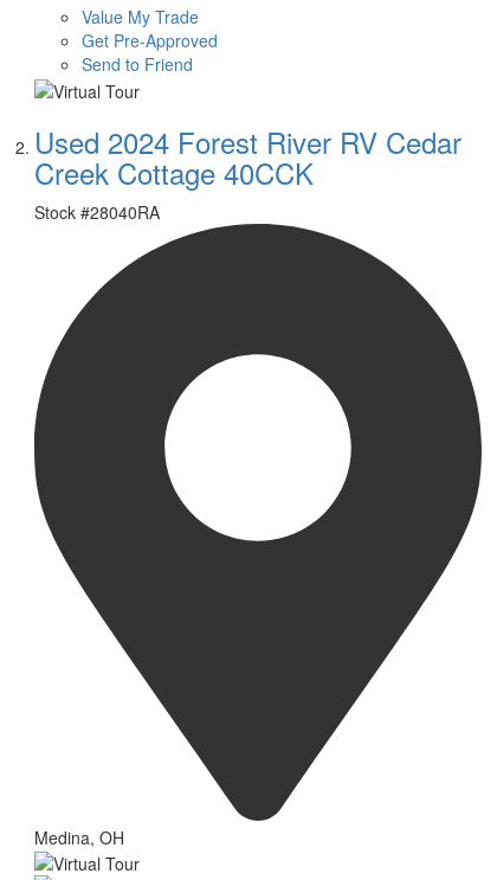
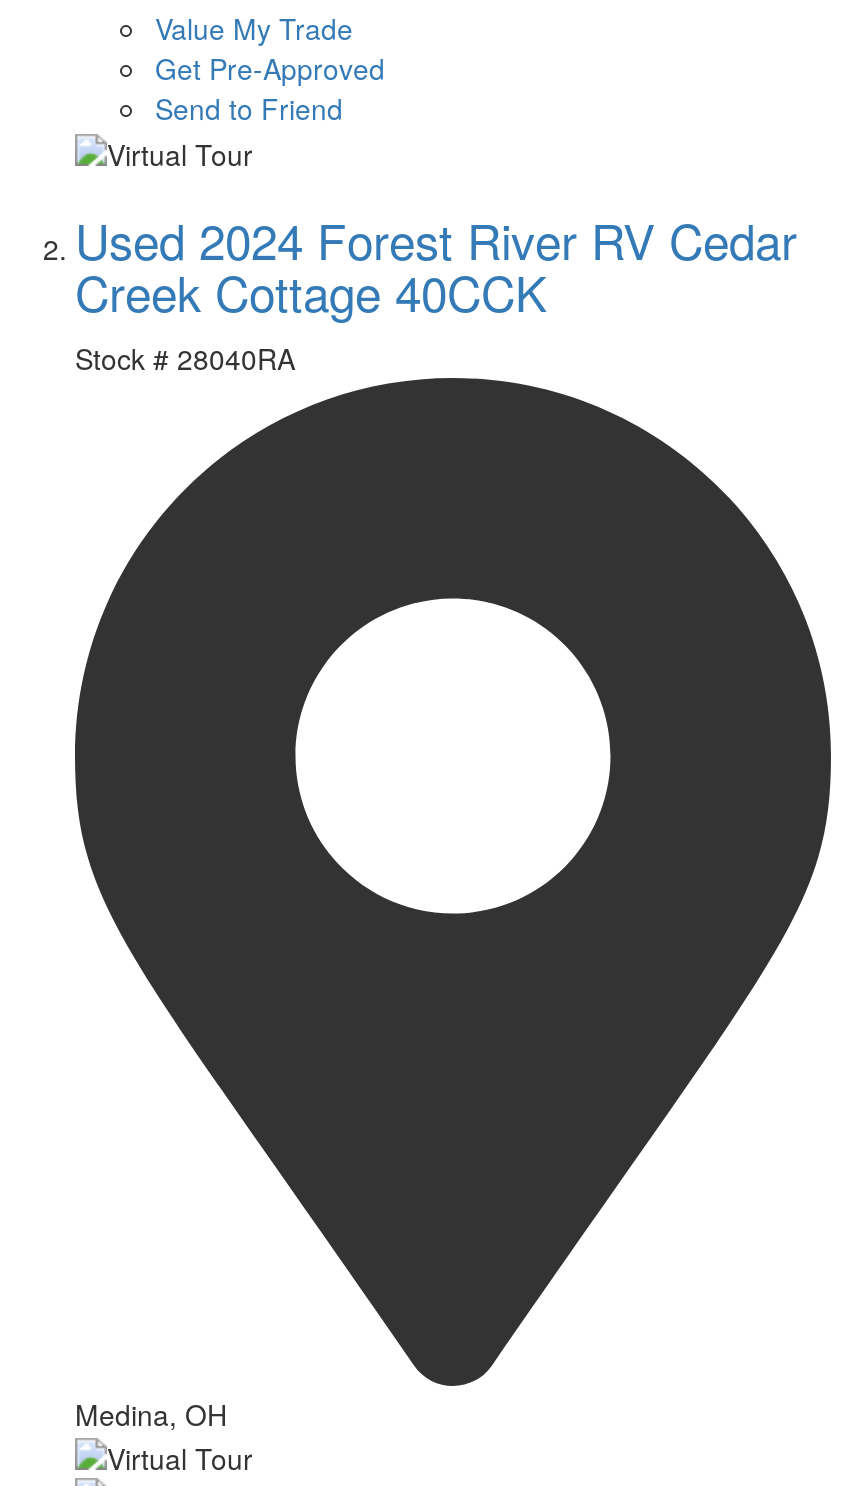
[34,200,160,224] Stock #28040RA -> [75,338,295,378] Stock # 28040RA

